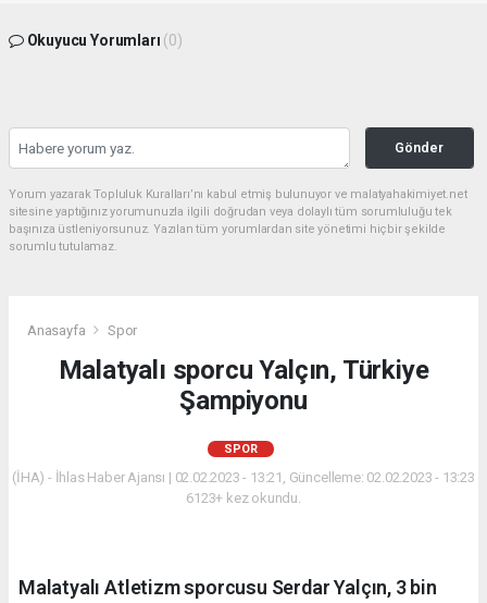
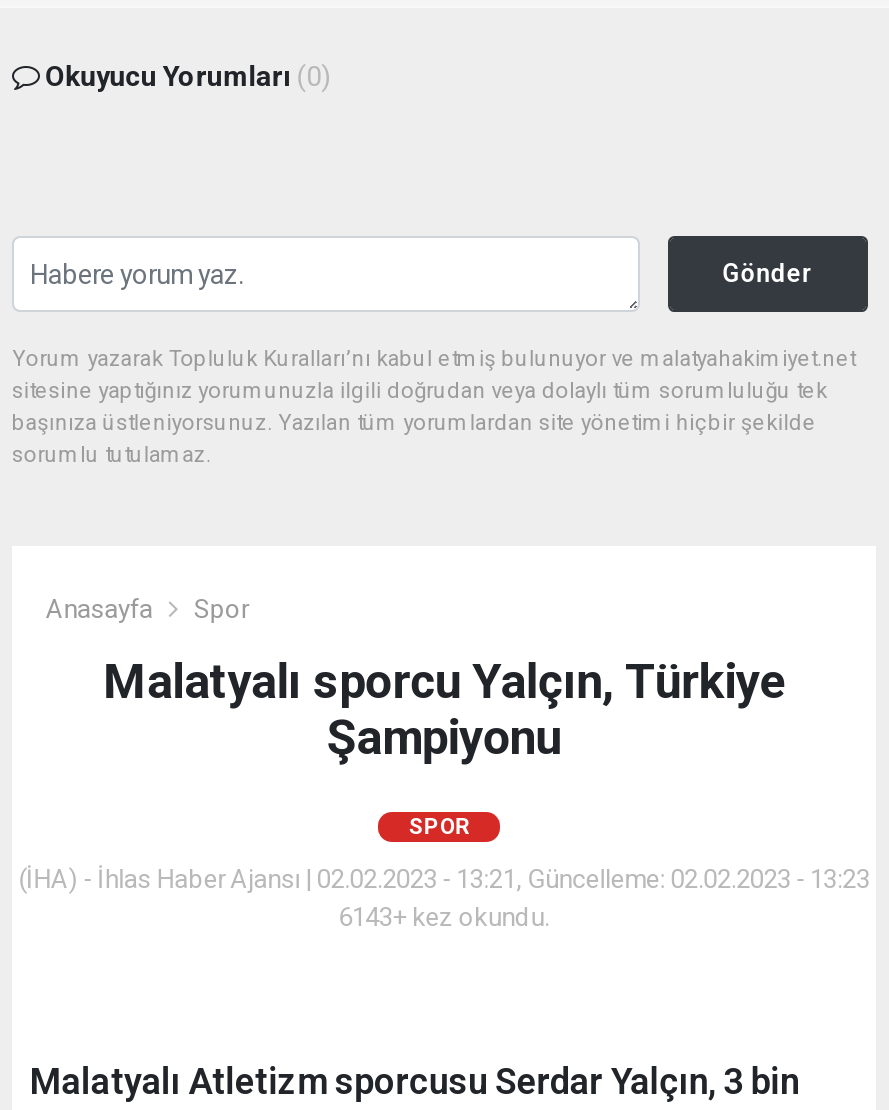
[186,490,301,506] 6123+ kez okundu. -> [338,902,550,932] 6143+ kez okundu.

